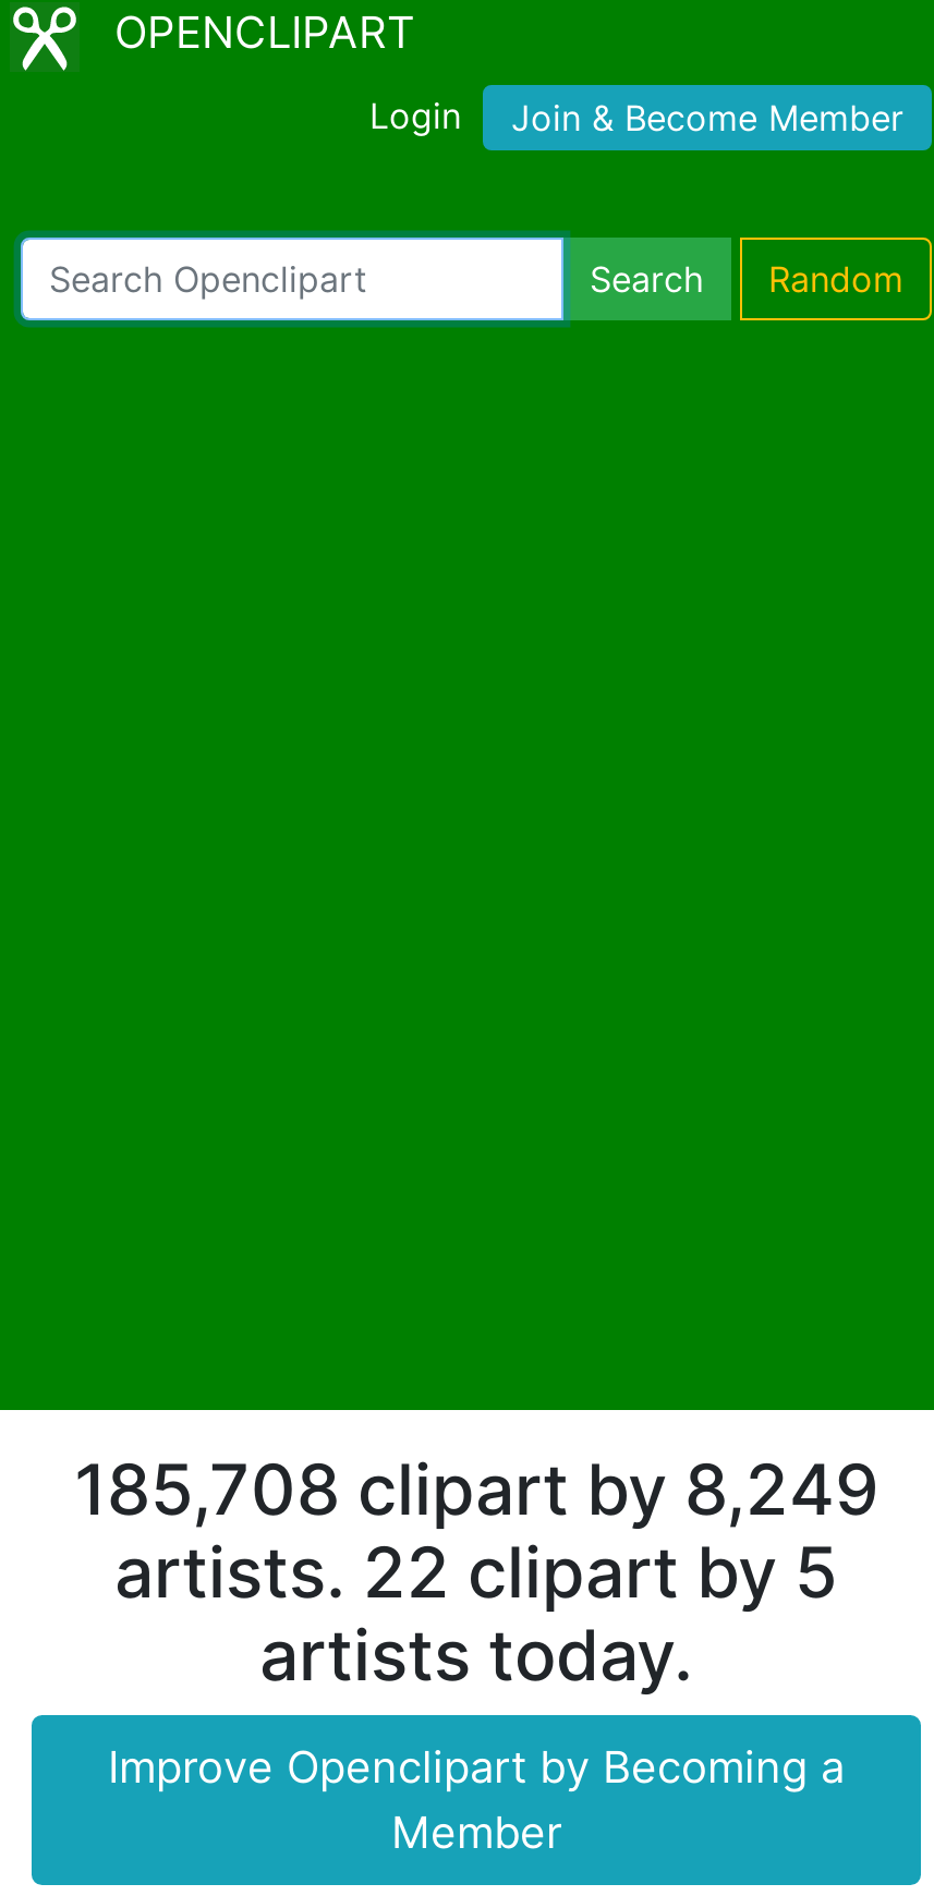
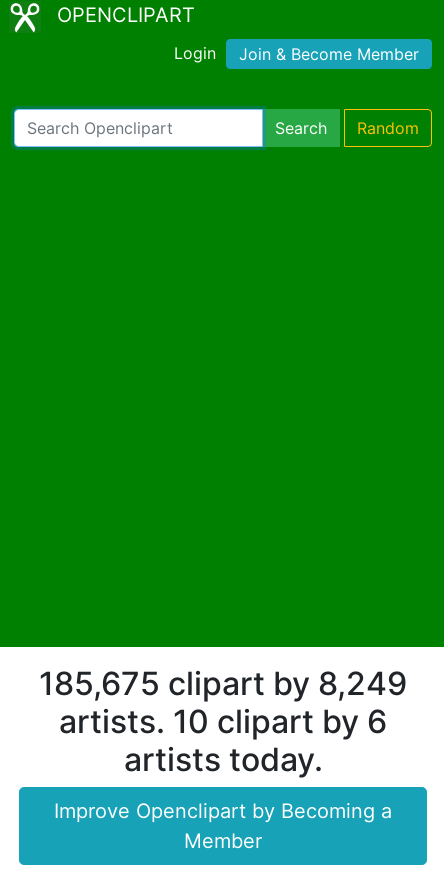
[74,1446,878,1531] 185,708 clipart by 8,249 -> [39,663,407,702] 185,675 clipart by 8,249
[114,1529,838,1614] artists. 22 clipart by 5 -> [59,701,387,740] artists. 10 clipart by 6

